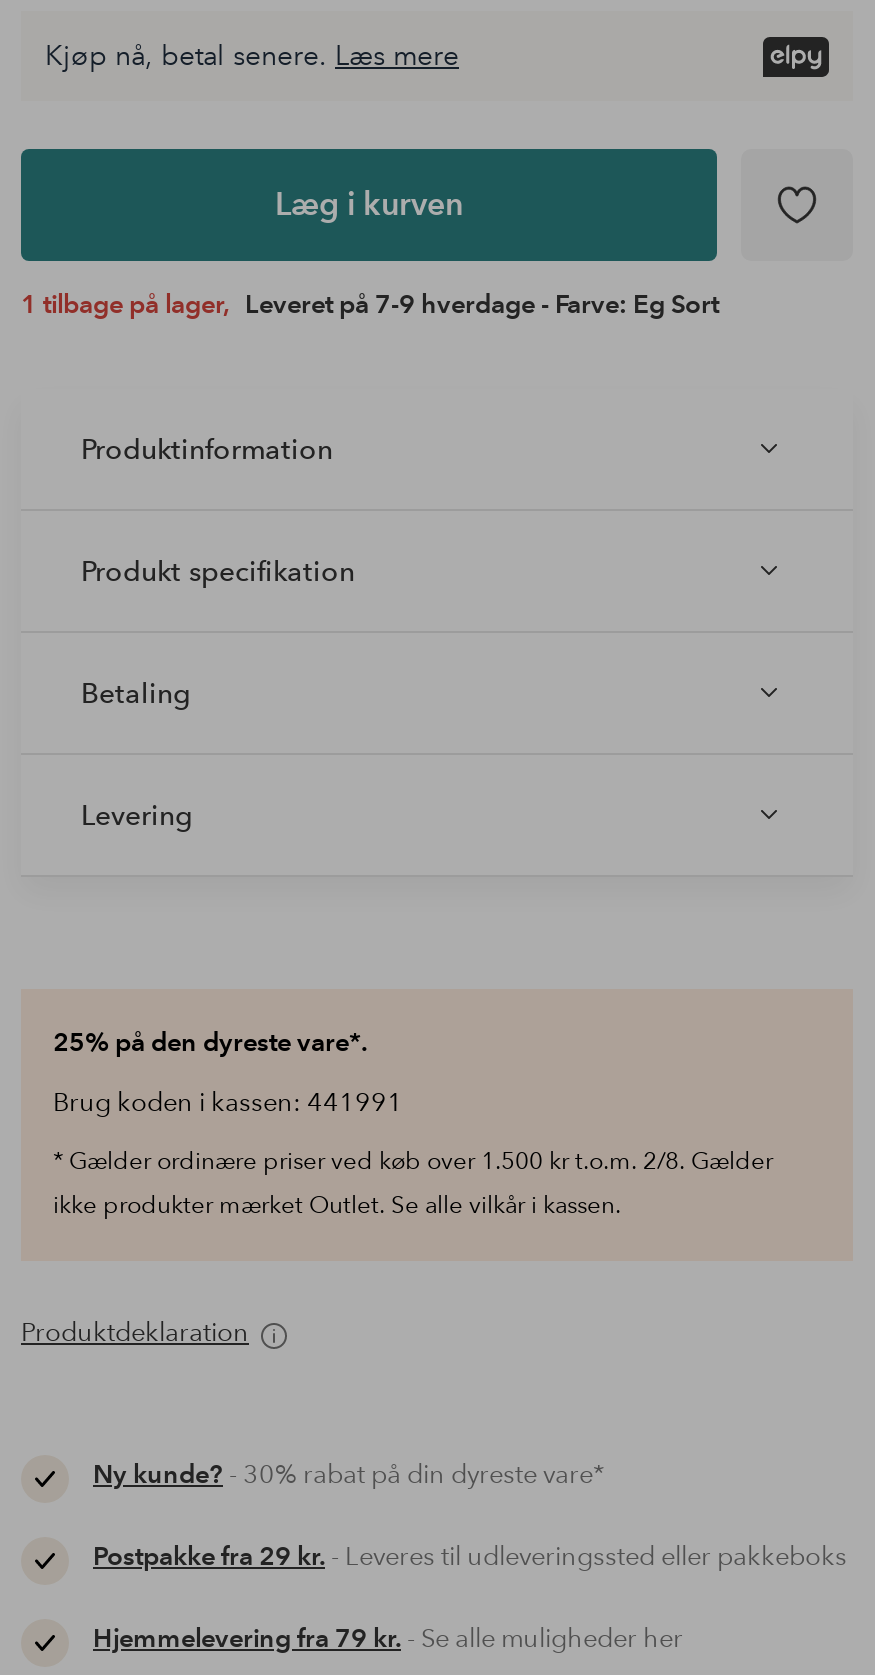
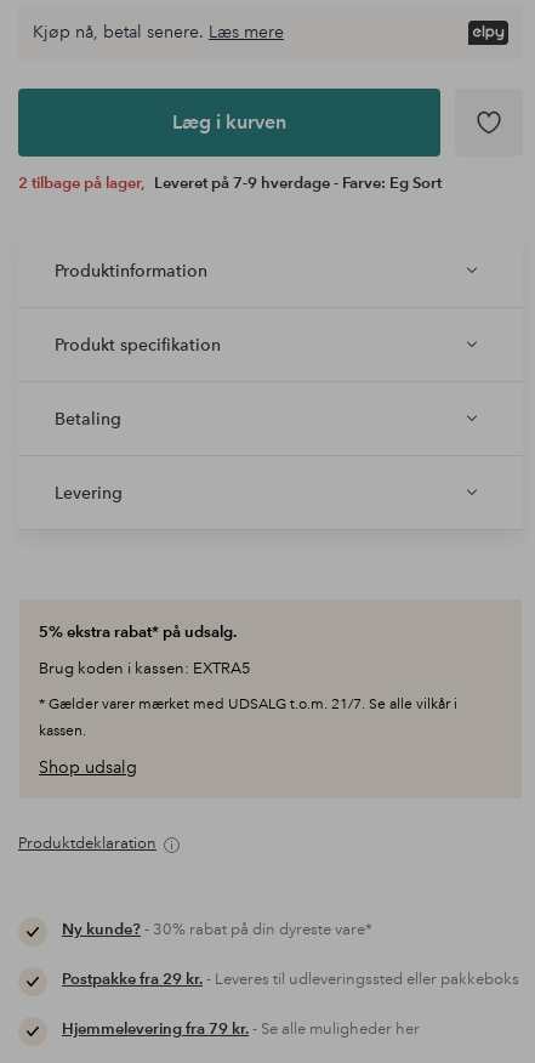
[21,289,719,321] 1 tilbage på lager, Leveret på 7-9 hverdage - Farve: Eg Sort -> [18,174,442,193] 2 tilbage på lager, Leveret på 7-9 hverdage - Farve: Eg Sort
[53,1027,773,1221] 25% på den dyreste vare*. | Brug koden i kassen: 441991 | * Gælder ordinære priser ved køb over 1.500 kr t.o.m. 2/8. Gælder | ikke produkter mærket Outlet. Se alle vilkår i kassen. -> [39,623,457,778] 5% ekstra rabat* på udsalg. | Brug koden i kassen: EXTRA5 | * Gælder varer mærket med UDSALG t.o.m. 21/7. Se alle vilkår i | kassen. | Shop udsalg

